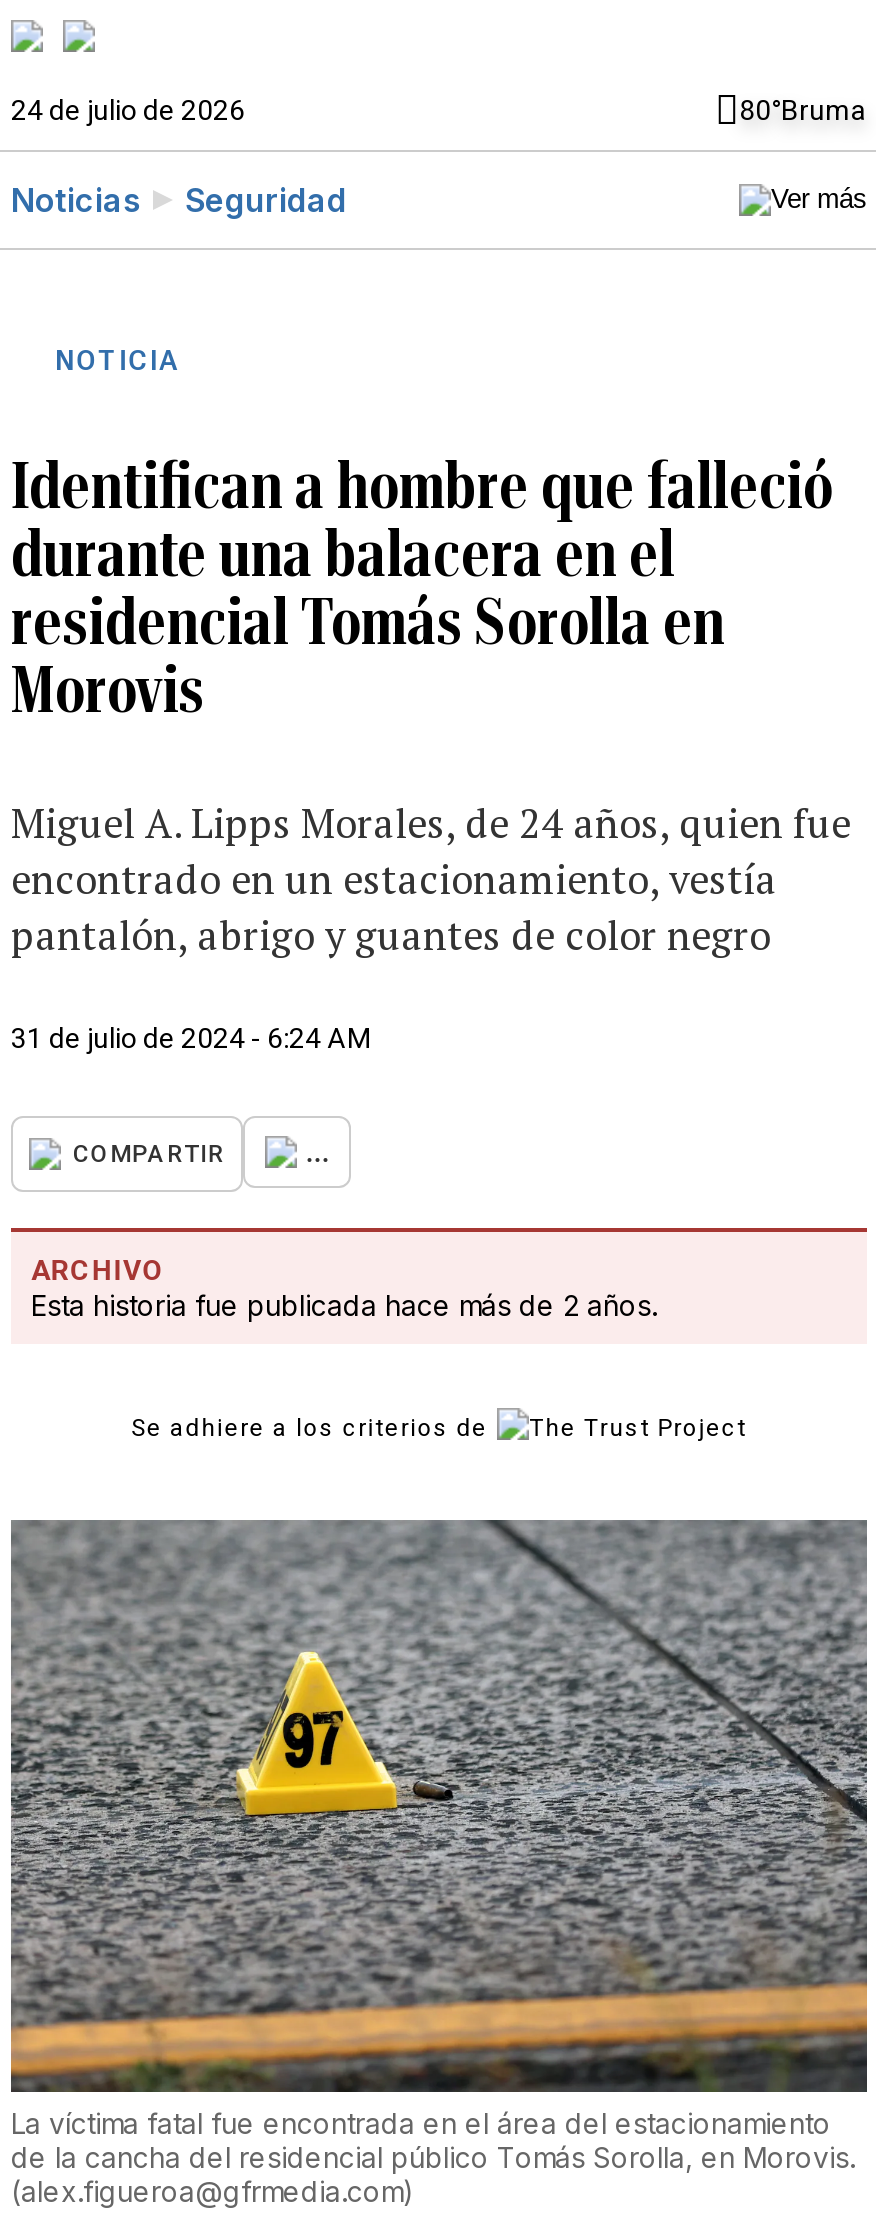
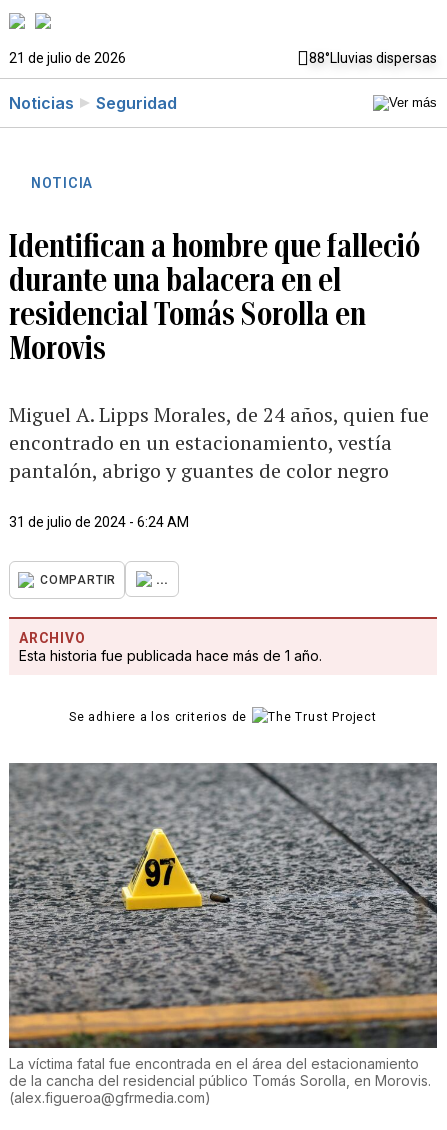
[11,94,867,126] 24 de julio de 2026 | 80°Bruma -> [9,50,437,66] 21 de julio de 2026 | 88°Lluvias dispersas
[31,1288,657,1322] Esta historia fue publicada hace más de 2 años. -> [19,647,322,664] Esta historia fue publicada hace más de 1 año.

